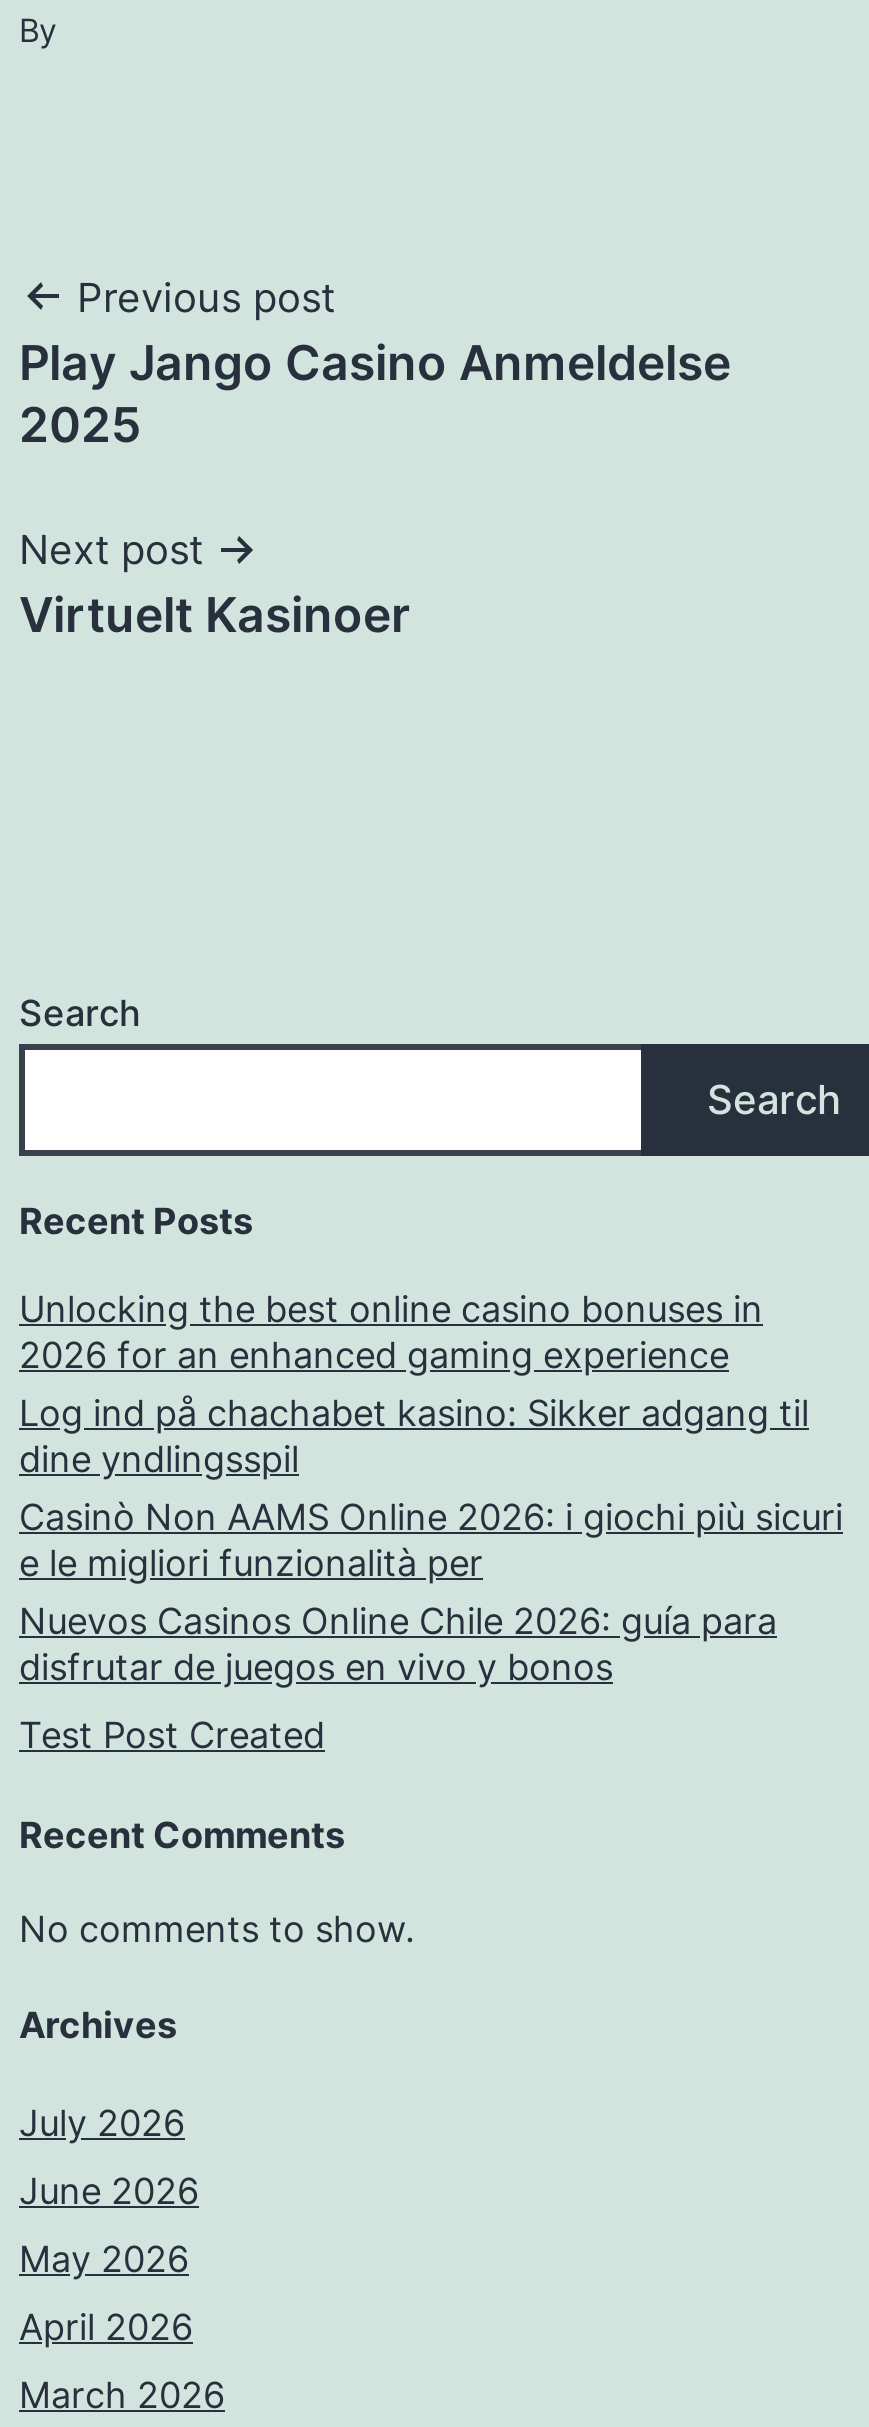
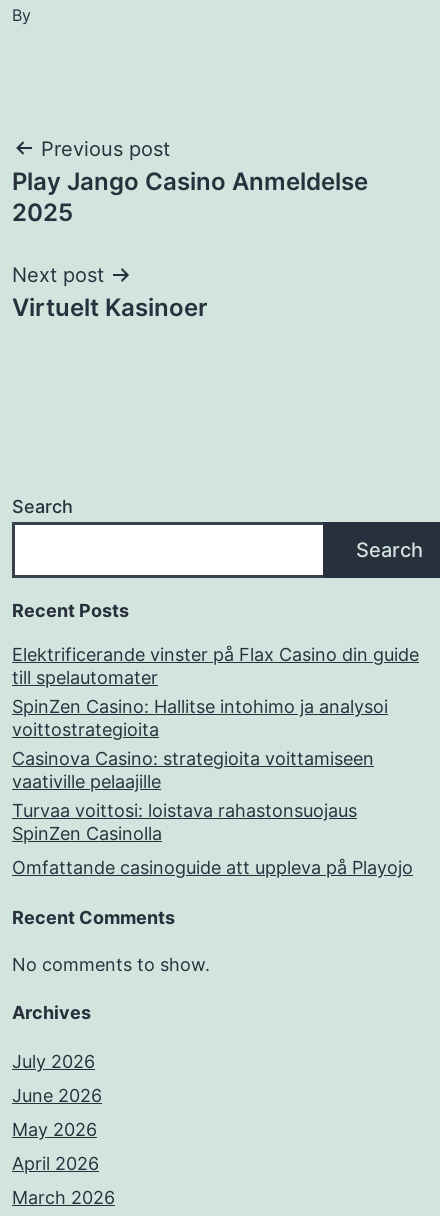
[19,1289,843,1689] Unlocking the best online casino bonuses in | 2026 for an enhanced gaming experience | Log ind på chachabet kasino: Sikker adgang til | dine yndlingsspil | Casinò Non AAMS Online 2026: i giochi più sicuri | e le migliori funzionalità per | Nuevos Casinos Online Chile 2026: guía para | disfrutar de juegos en vivo y bonos -> [12,644,419,844] Elektrificerande vinster på Flax Casino din guide | till spelautomater | SpinZen Casino: Hallitse intohimo ja analysoi | voittostrategioita | Casinova Casino: strategioita voittamiseen | vaativille pelaajille | Turvaa voittosi: loistava rahastonsuojaus | SpinZen Casinolla
[19,1715,325,1757] Test Post Created -> [12,857,413,878] Omfattande casinoguide att uppleva på Playojo

